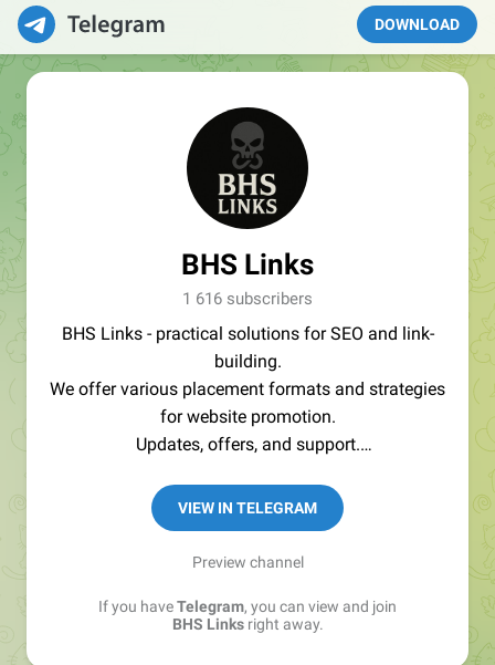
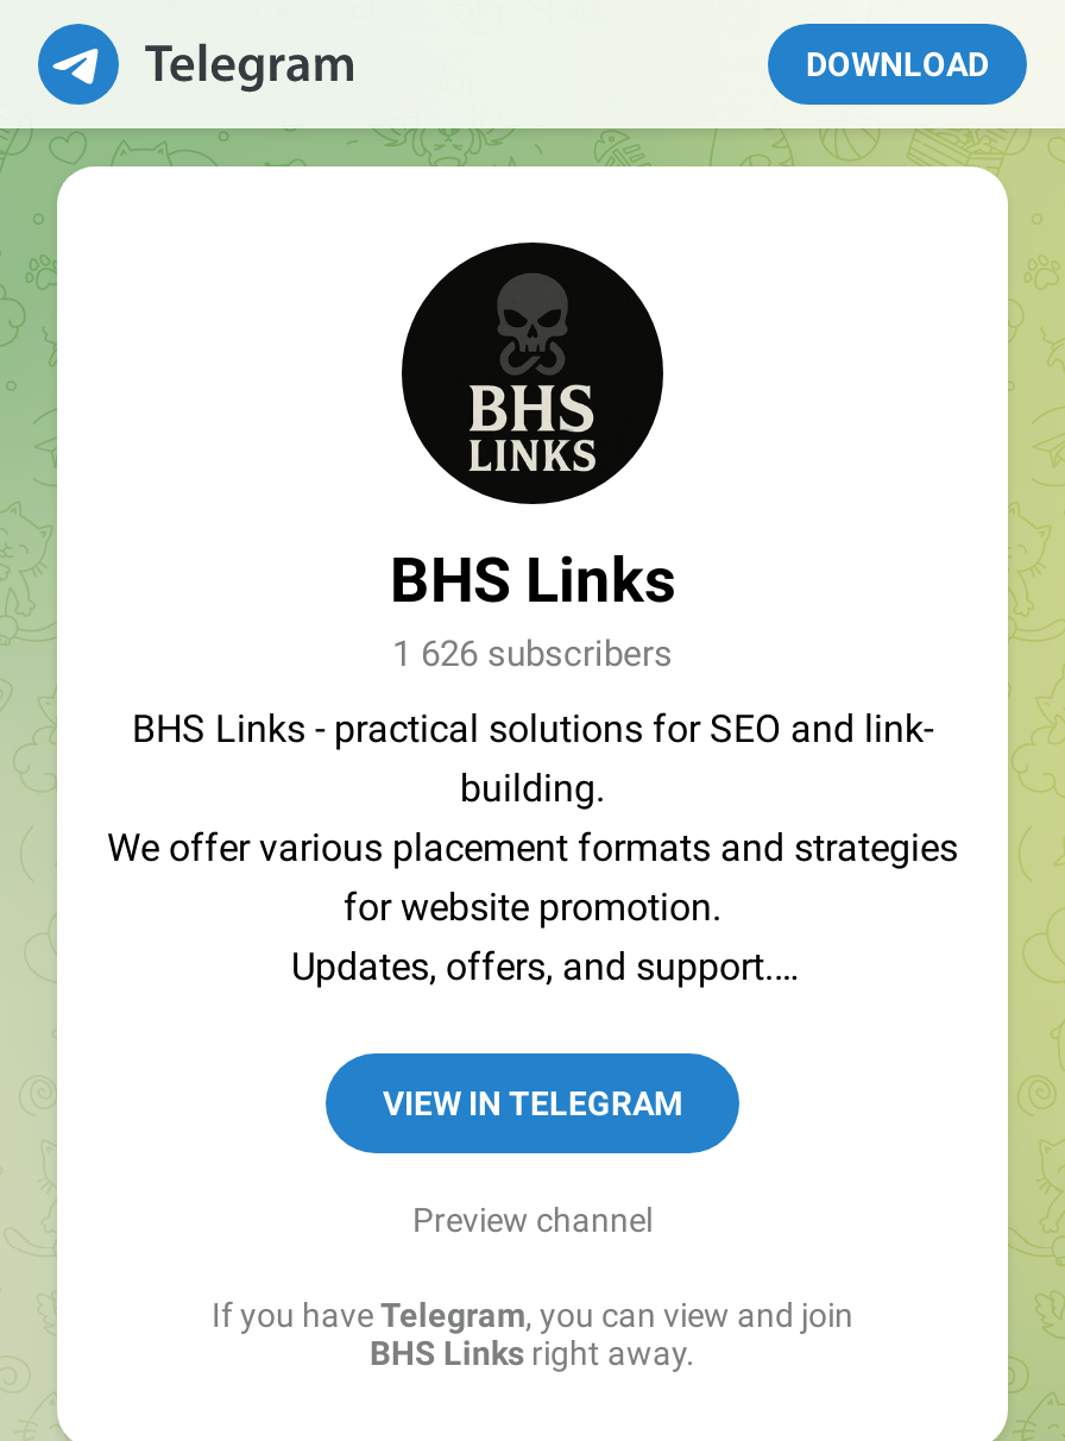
[182,289,313,309] 1 616 subscribers -> [392,633,673,675] 1 626 subscribers

